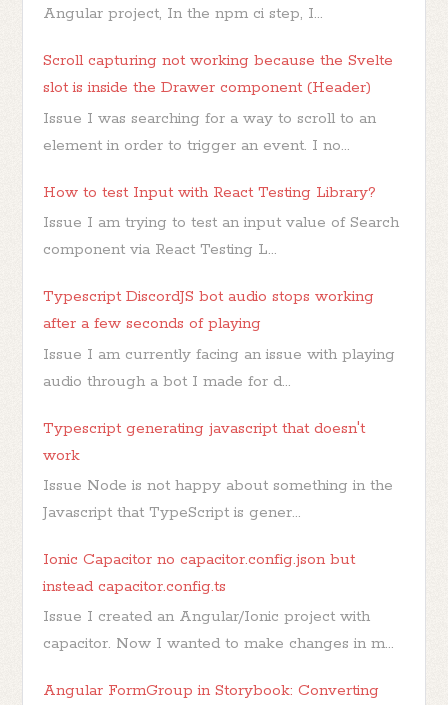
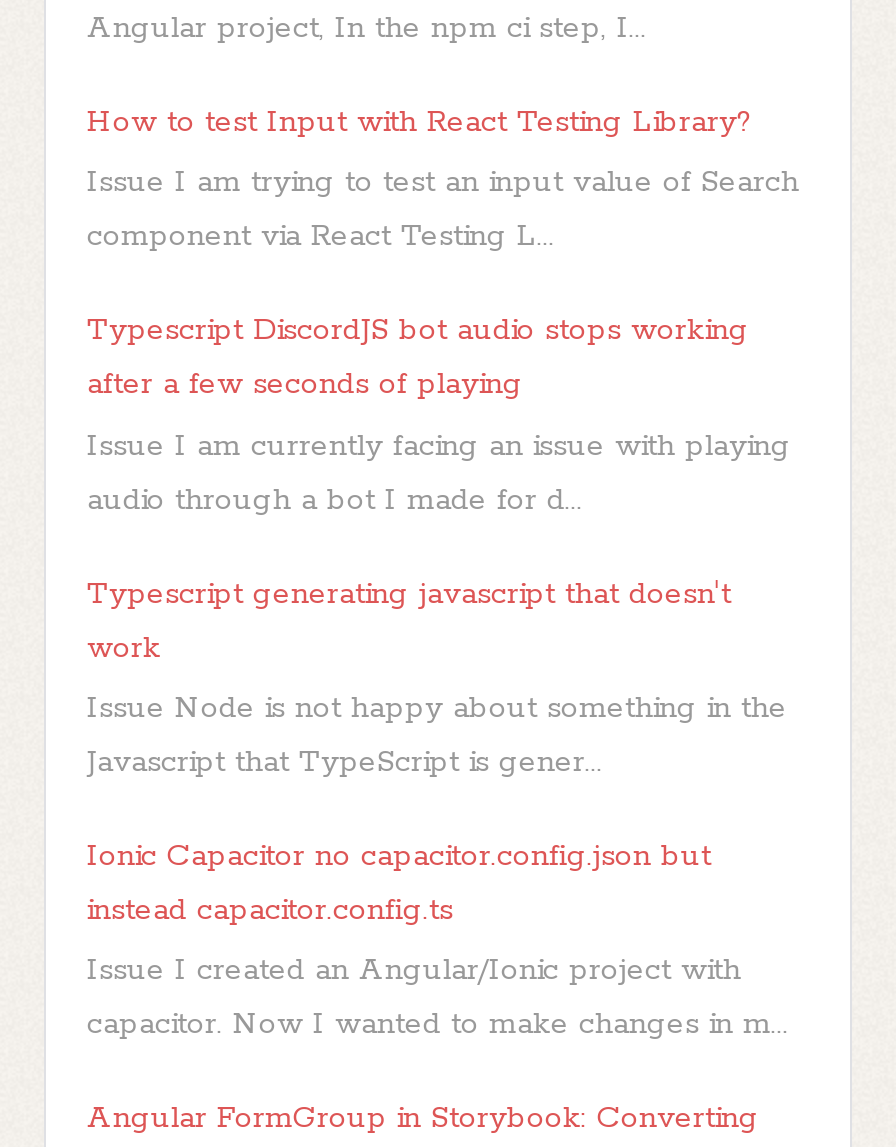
[43,51,393,155] Scroll capturing not working because the Svelte | slot is inside the Drawer component (Header) | Issue I was searching for a way to scroll to an | element in order to trigger an event. I no... -> none

